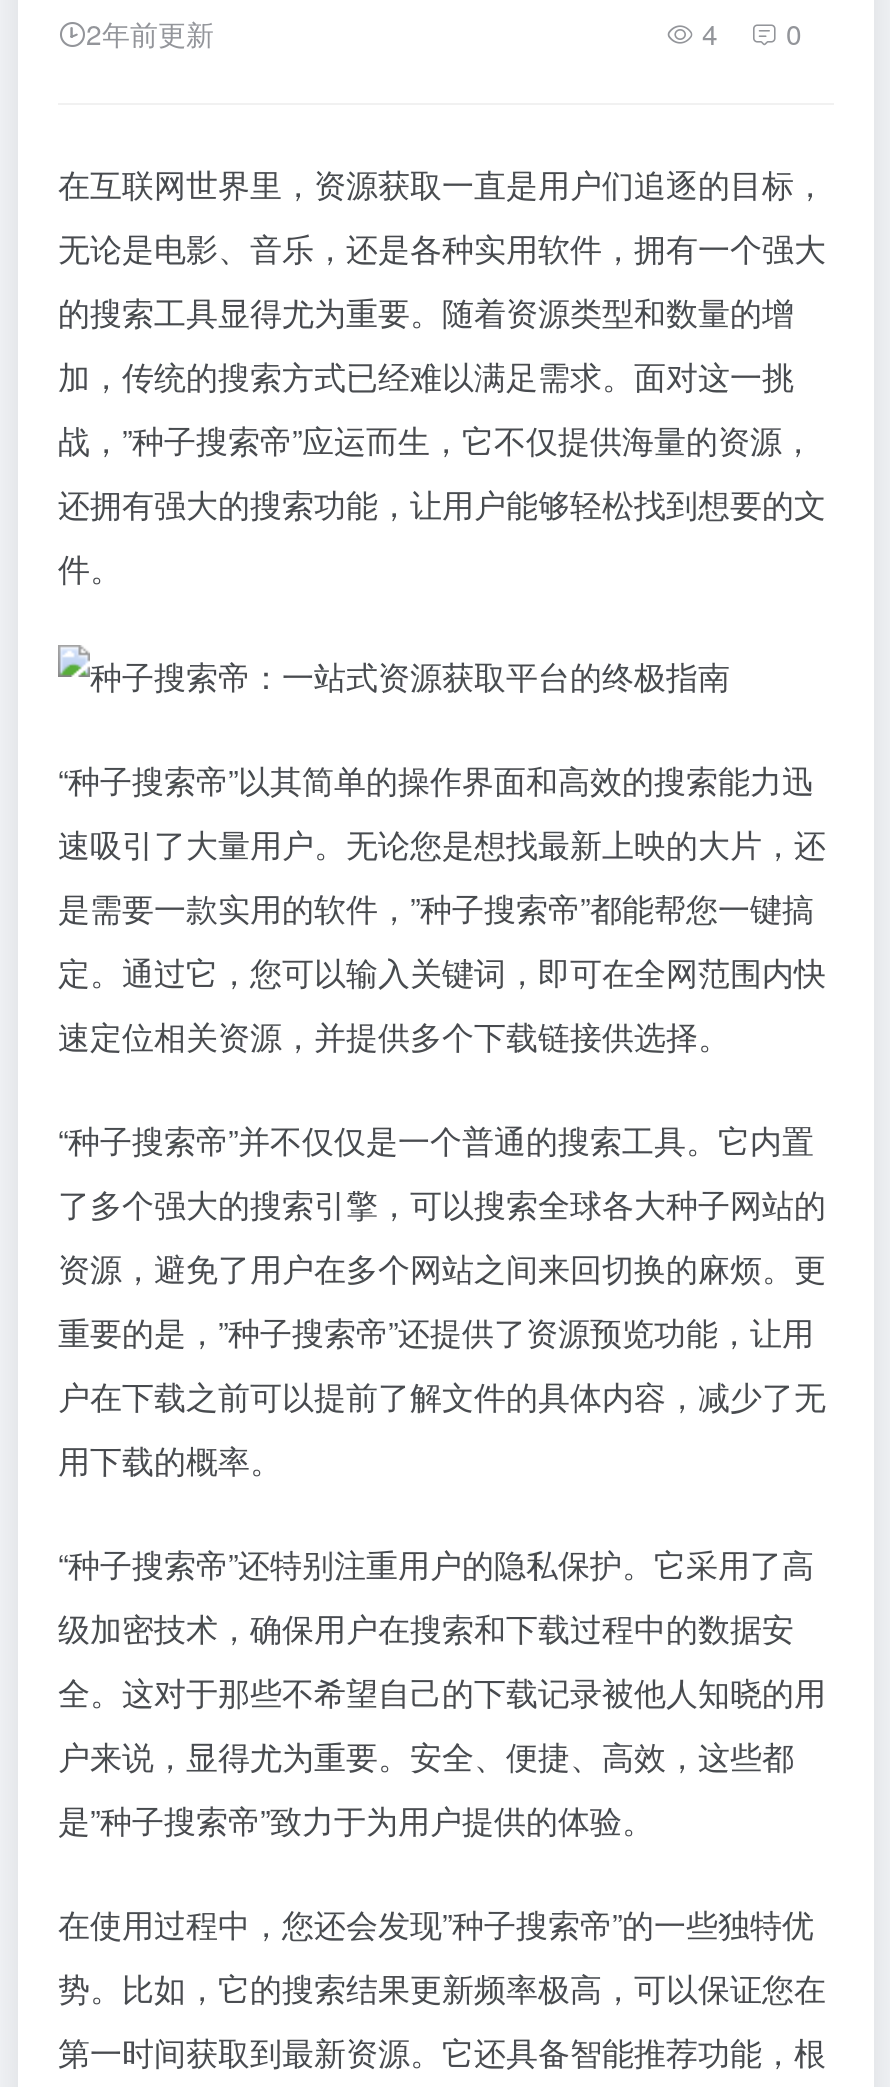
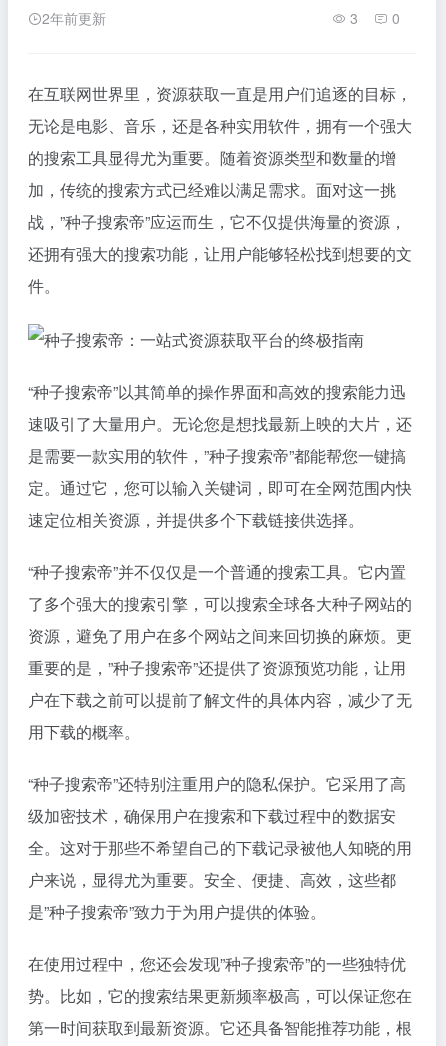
[694,13,802,53] 4 0 -> [346,8,400,28] 3 0

